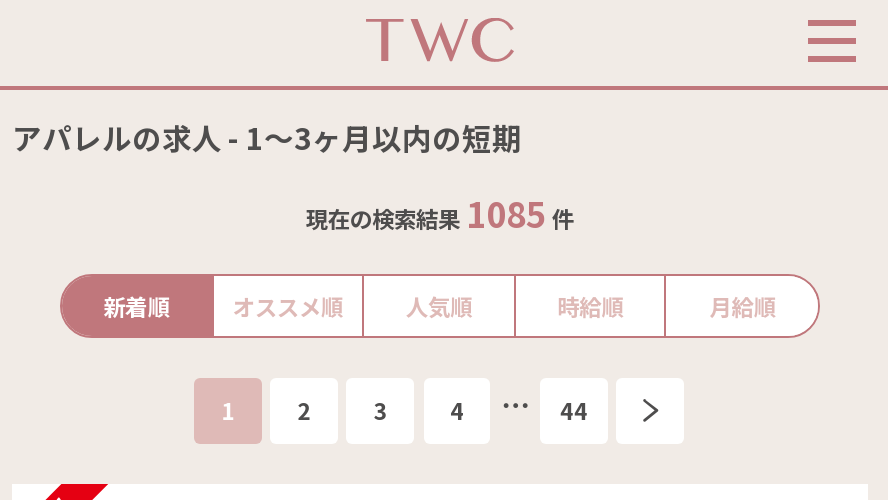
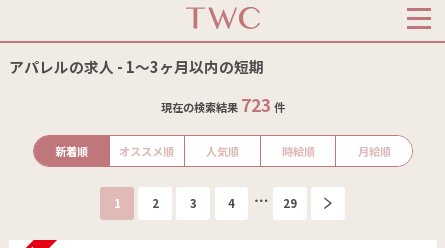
[306,189,574,239] 現在の検索結果1085件 -> [161,92,285,117] 現在の検索結果723件
[560,393,588,425] 44 -> [283,194,297,210] 29

